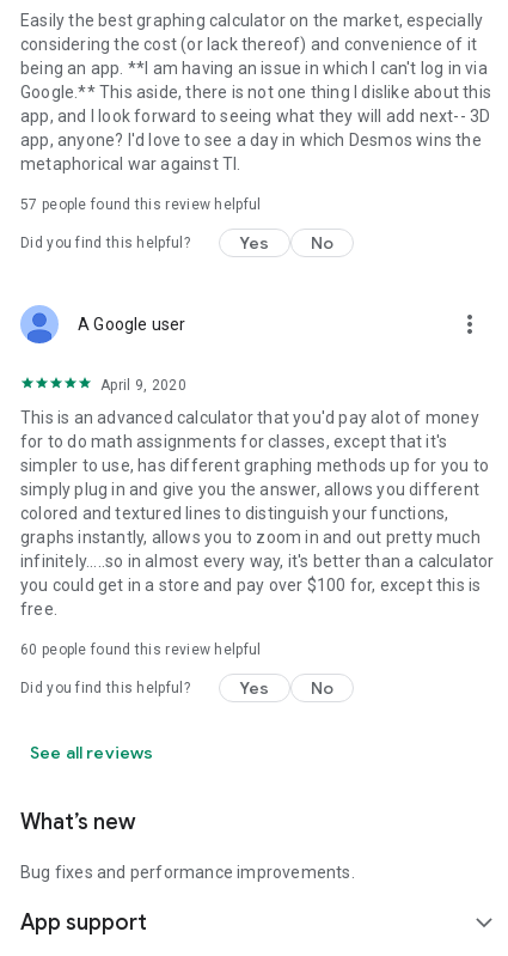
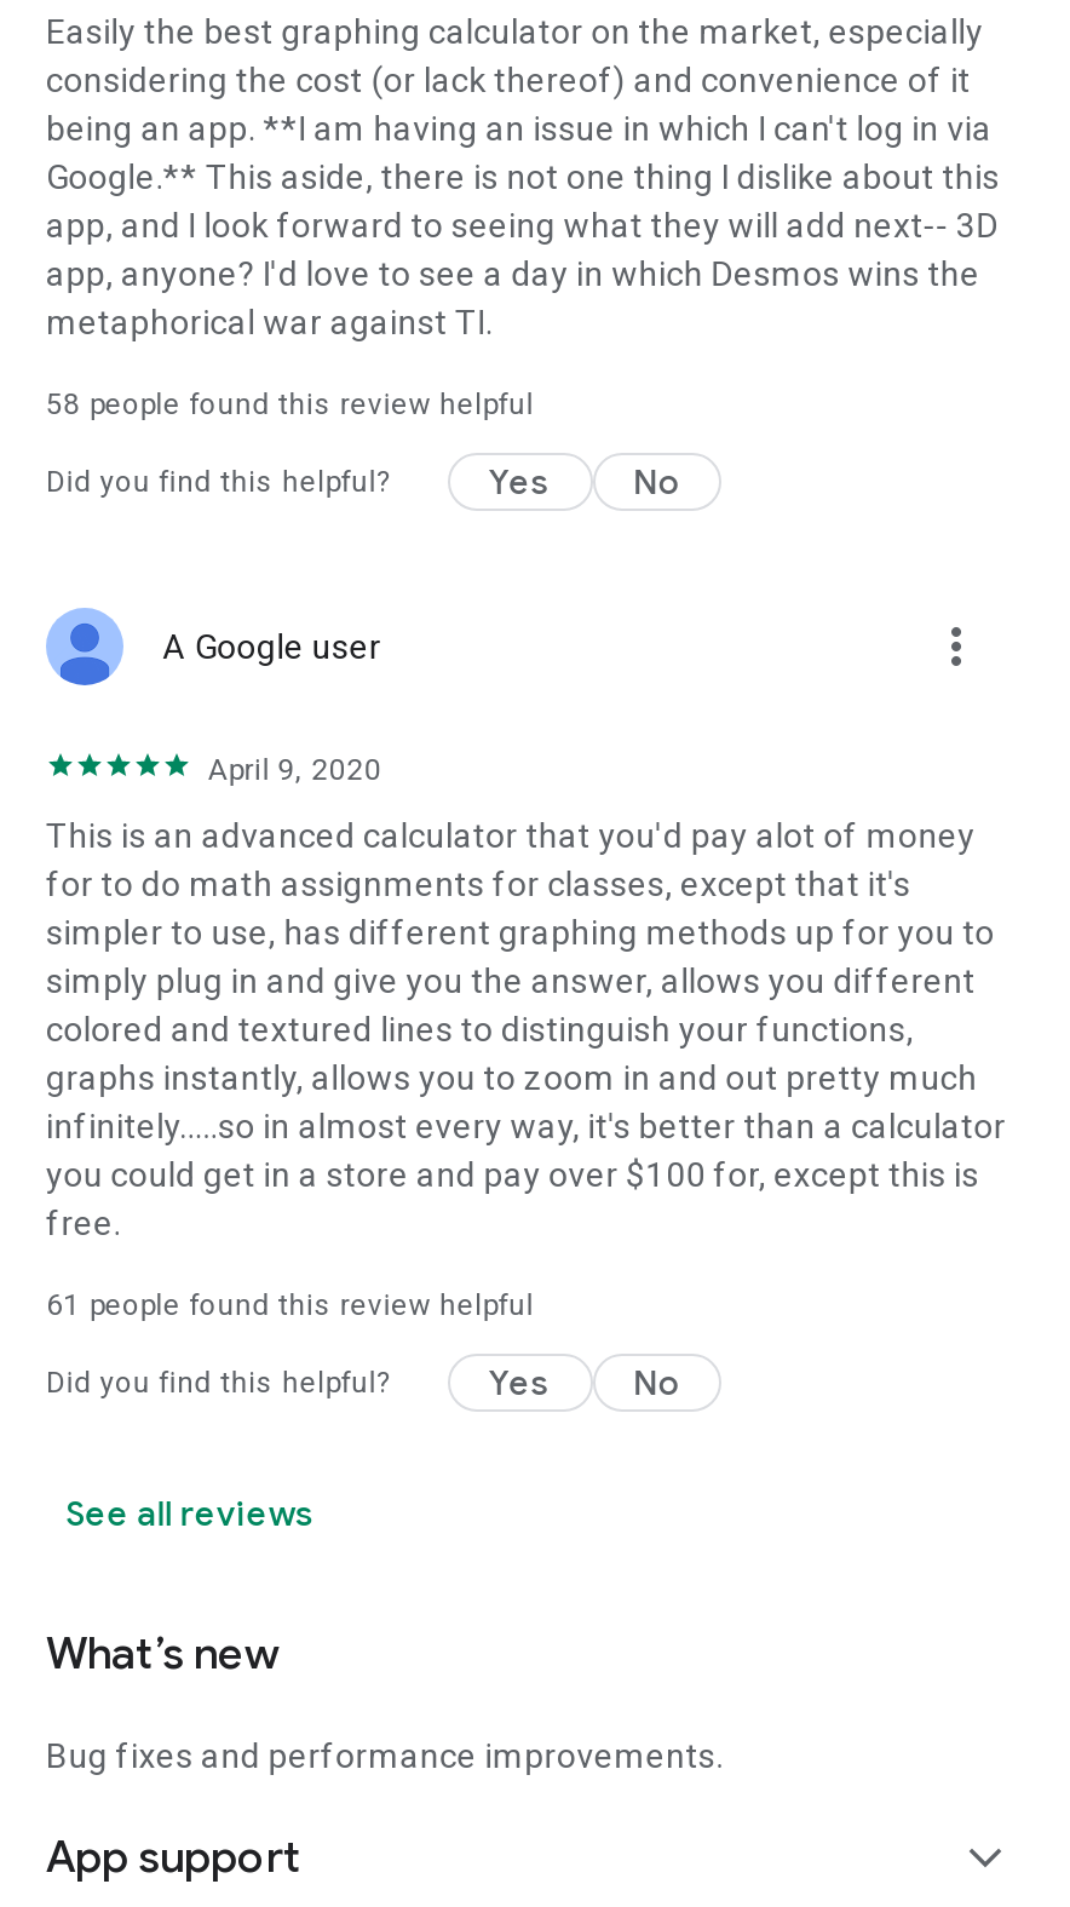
[20,196,261,213] 57 people found this review helpful -> [46,387,534,421] 58 people found this review helpful
[20,641,261,658] 60 people found this review helpful -> [46,1288,534,1322] 61 people found this review helpful

